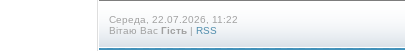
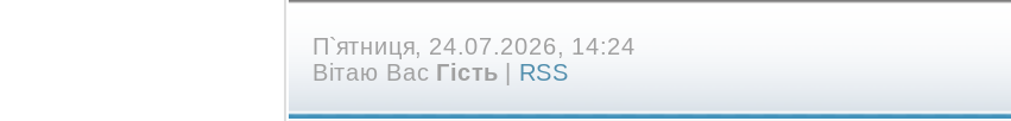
[109,14,238,25] Середа, 22.07.2026, 11:22 -> [312,33,636,59] П`ятниця, 24.07.2026, 14:24

